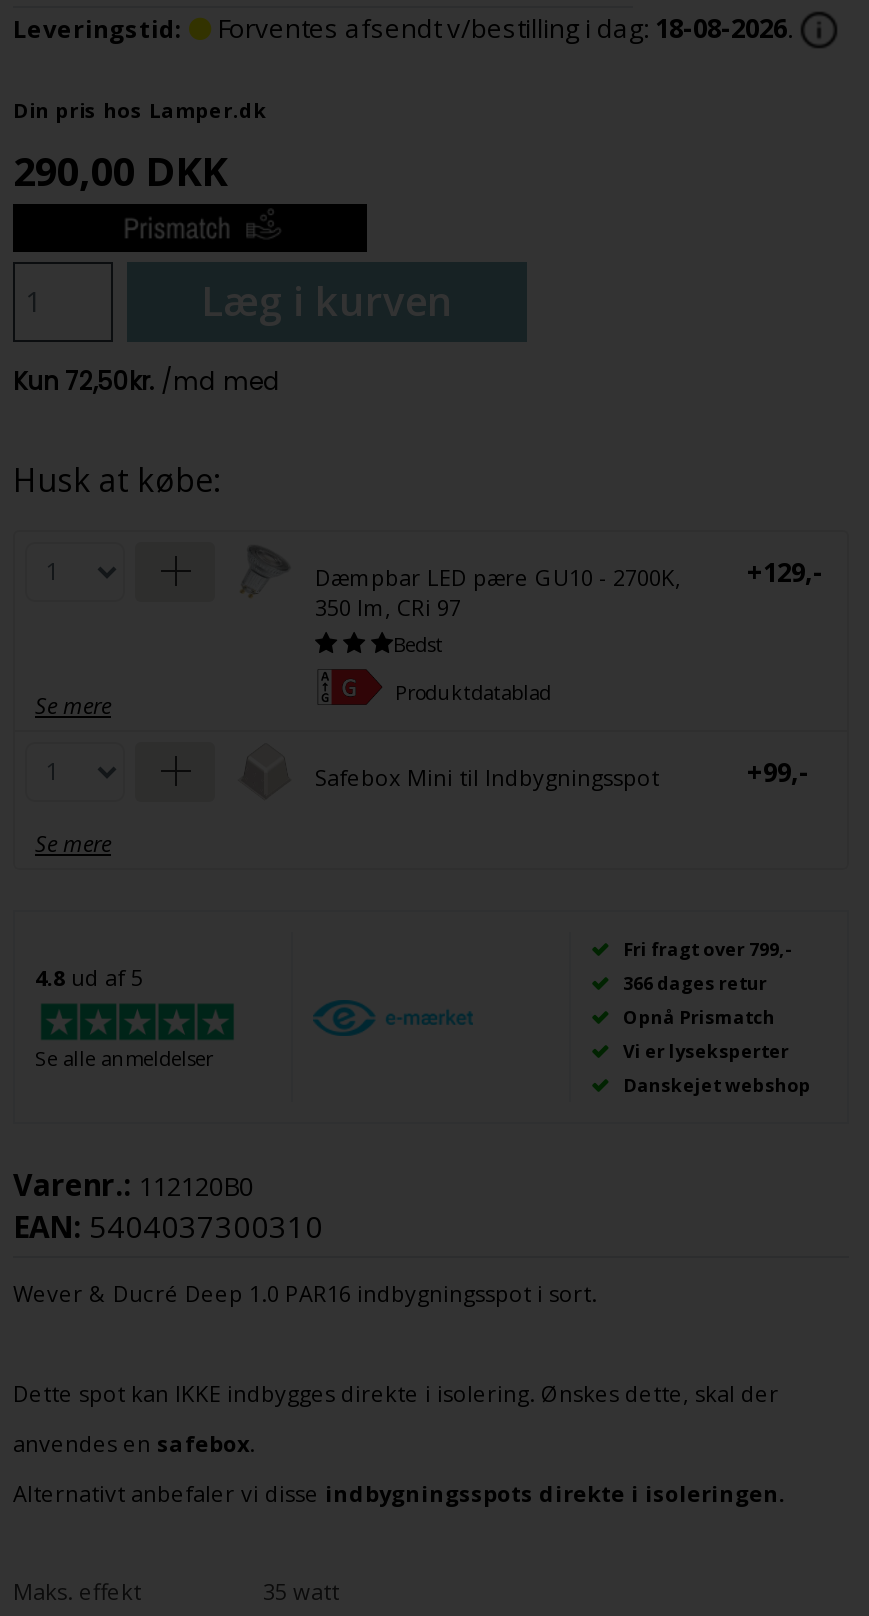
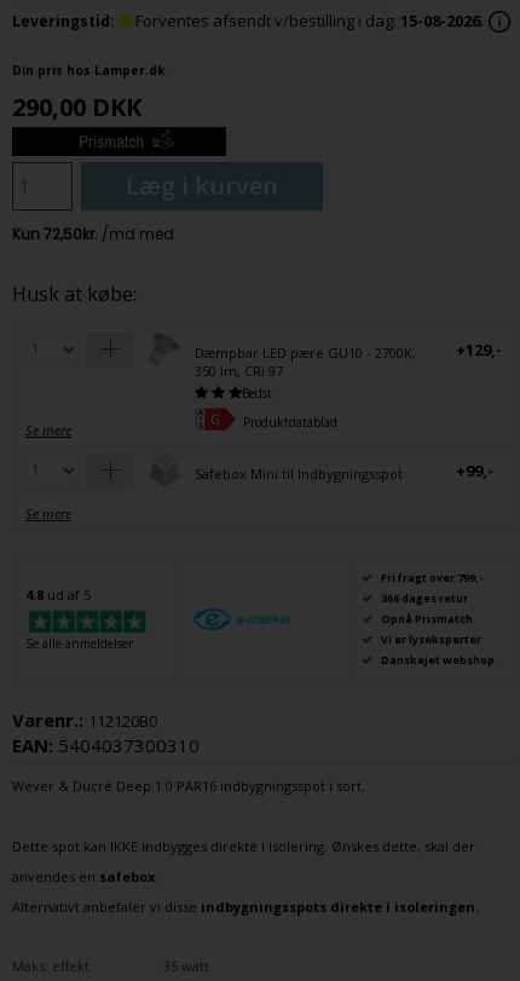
[211,9,793,45] Forventes afsendt v/bestilling i dag: 18-08-2026. -> [132,9,484,31] Forventes afsendt v/bestilling i dag: 15-08-2026.

